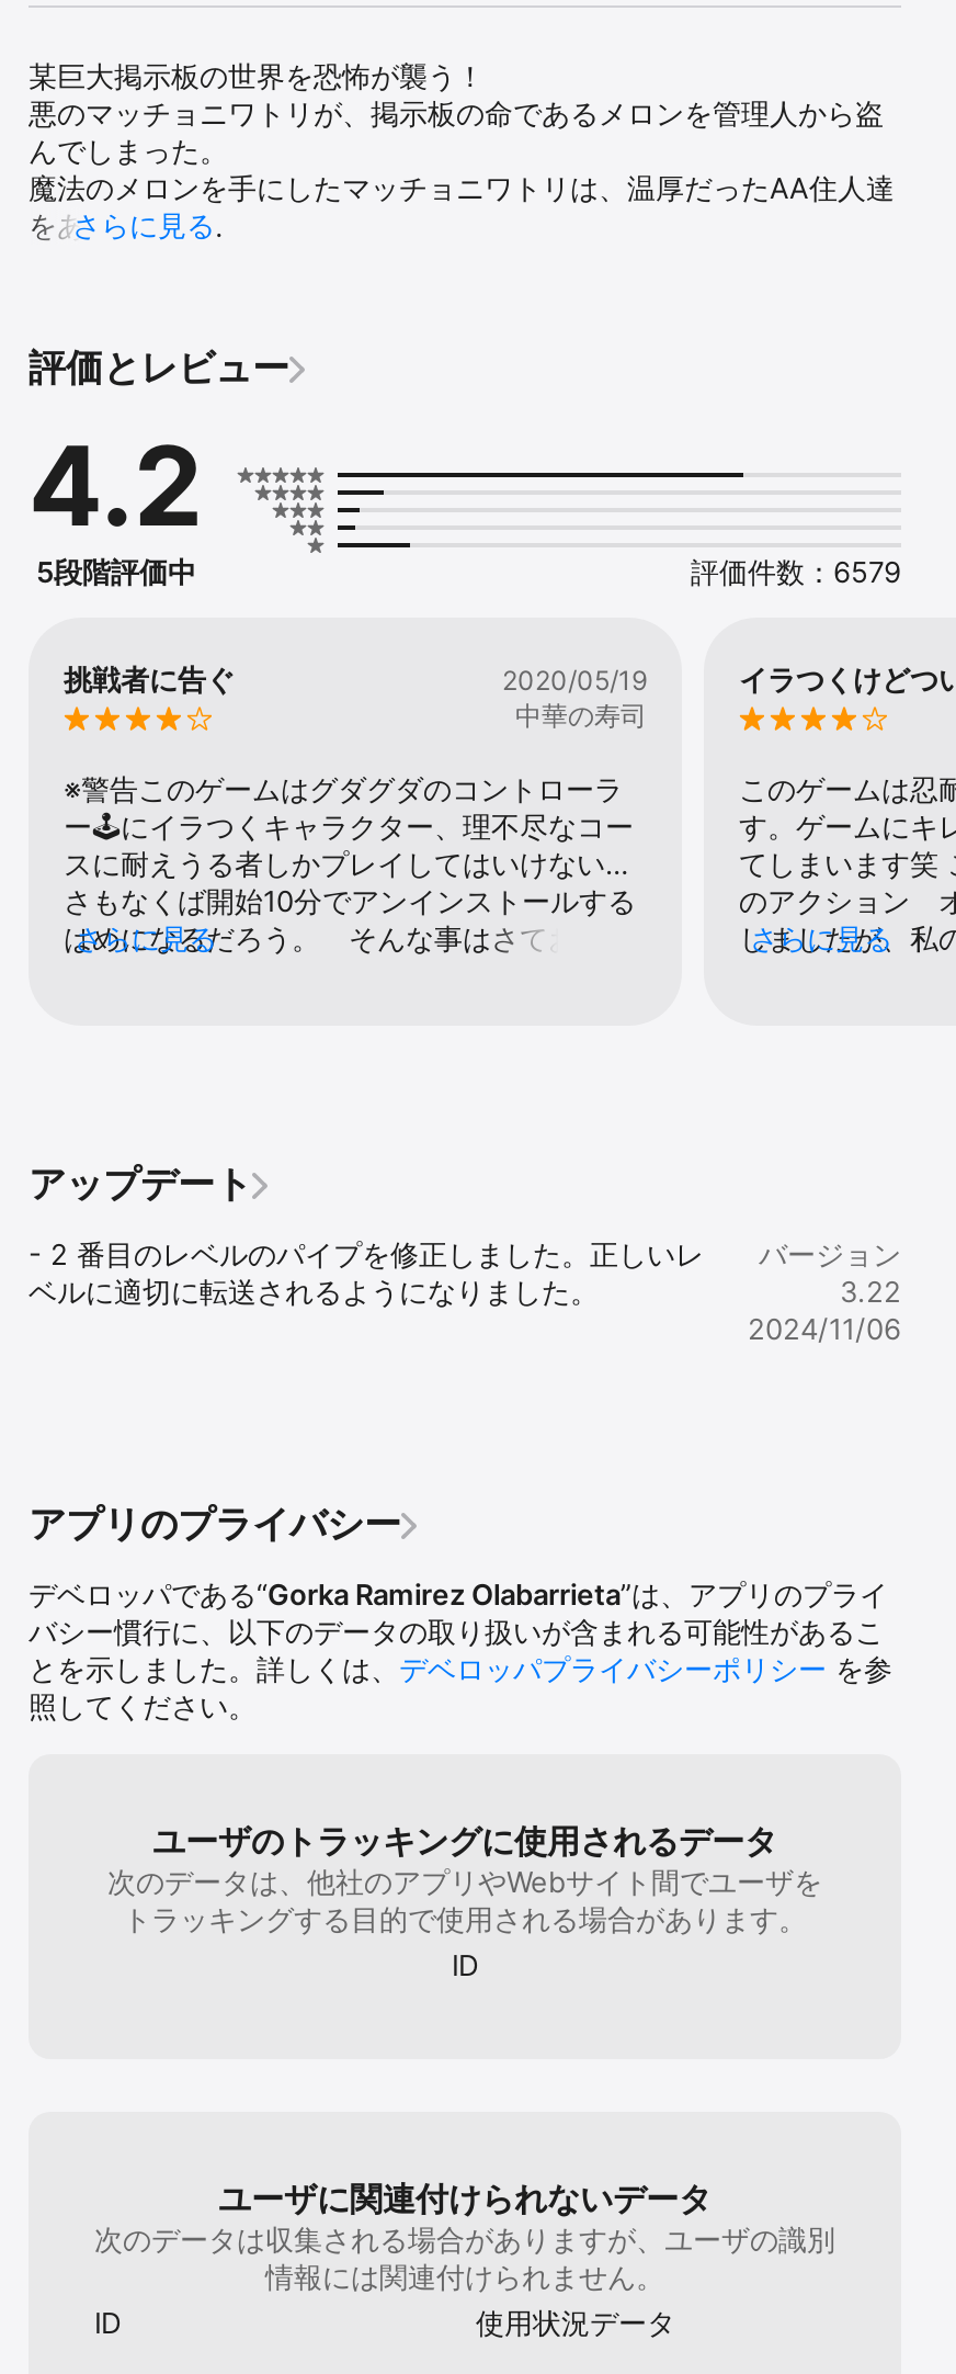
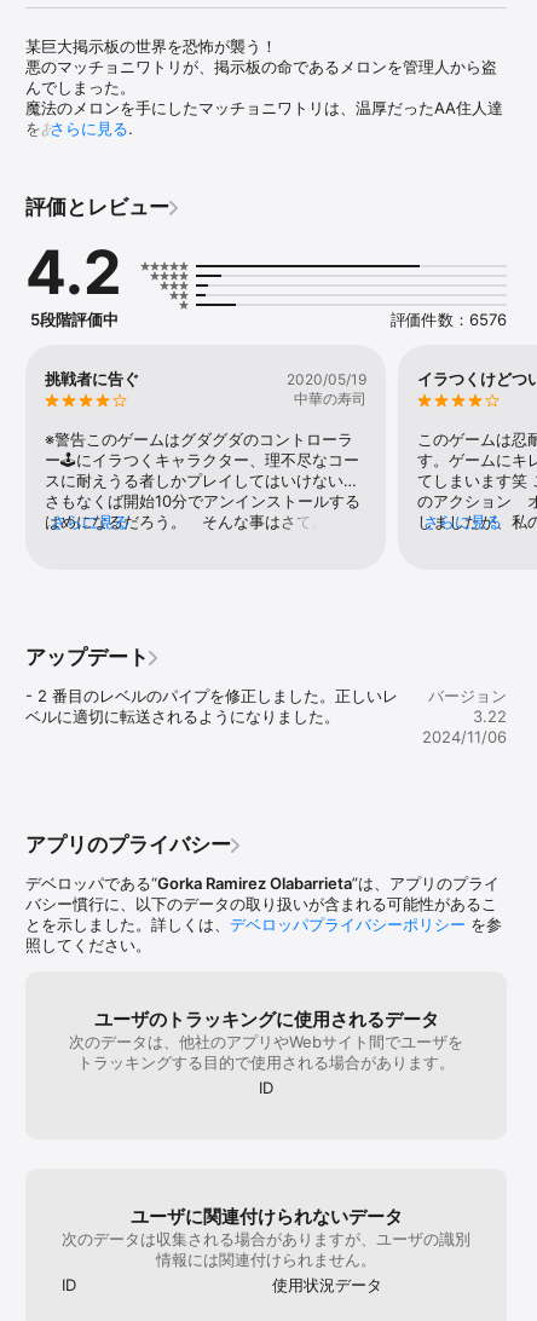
[691,555,901,590] 評価件数：6579 -> [391,310,507,329] 評価件数：6576

